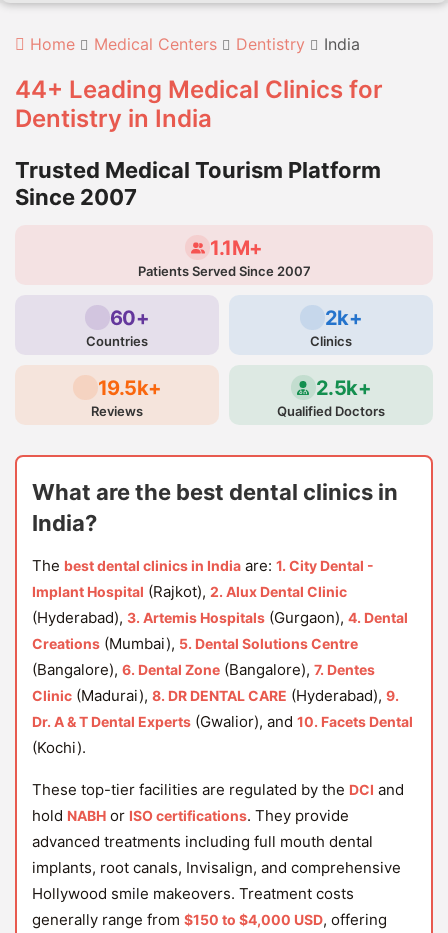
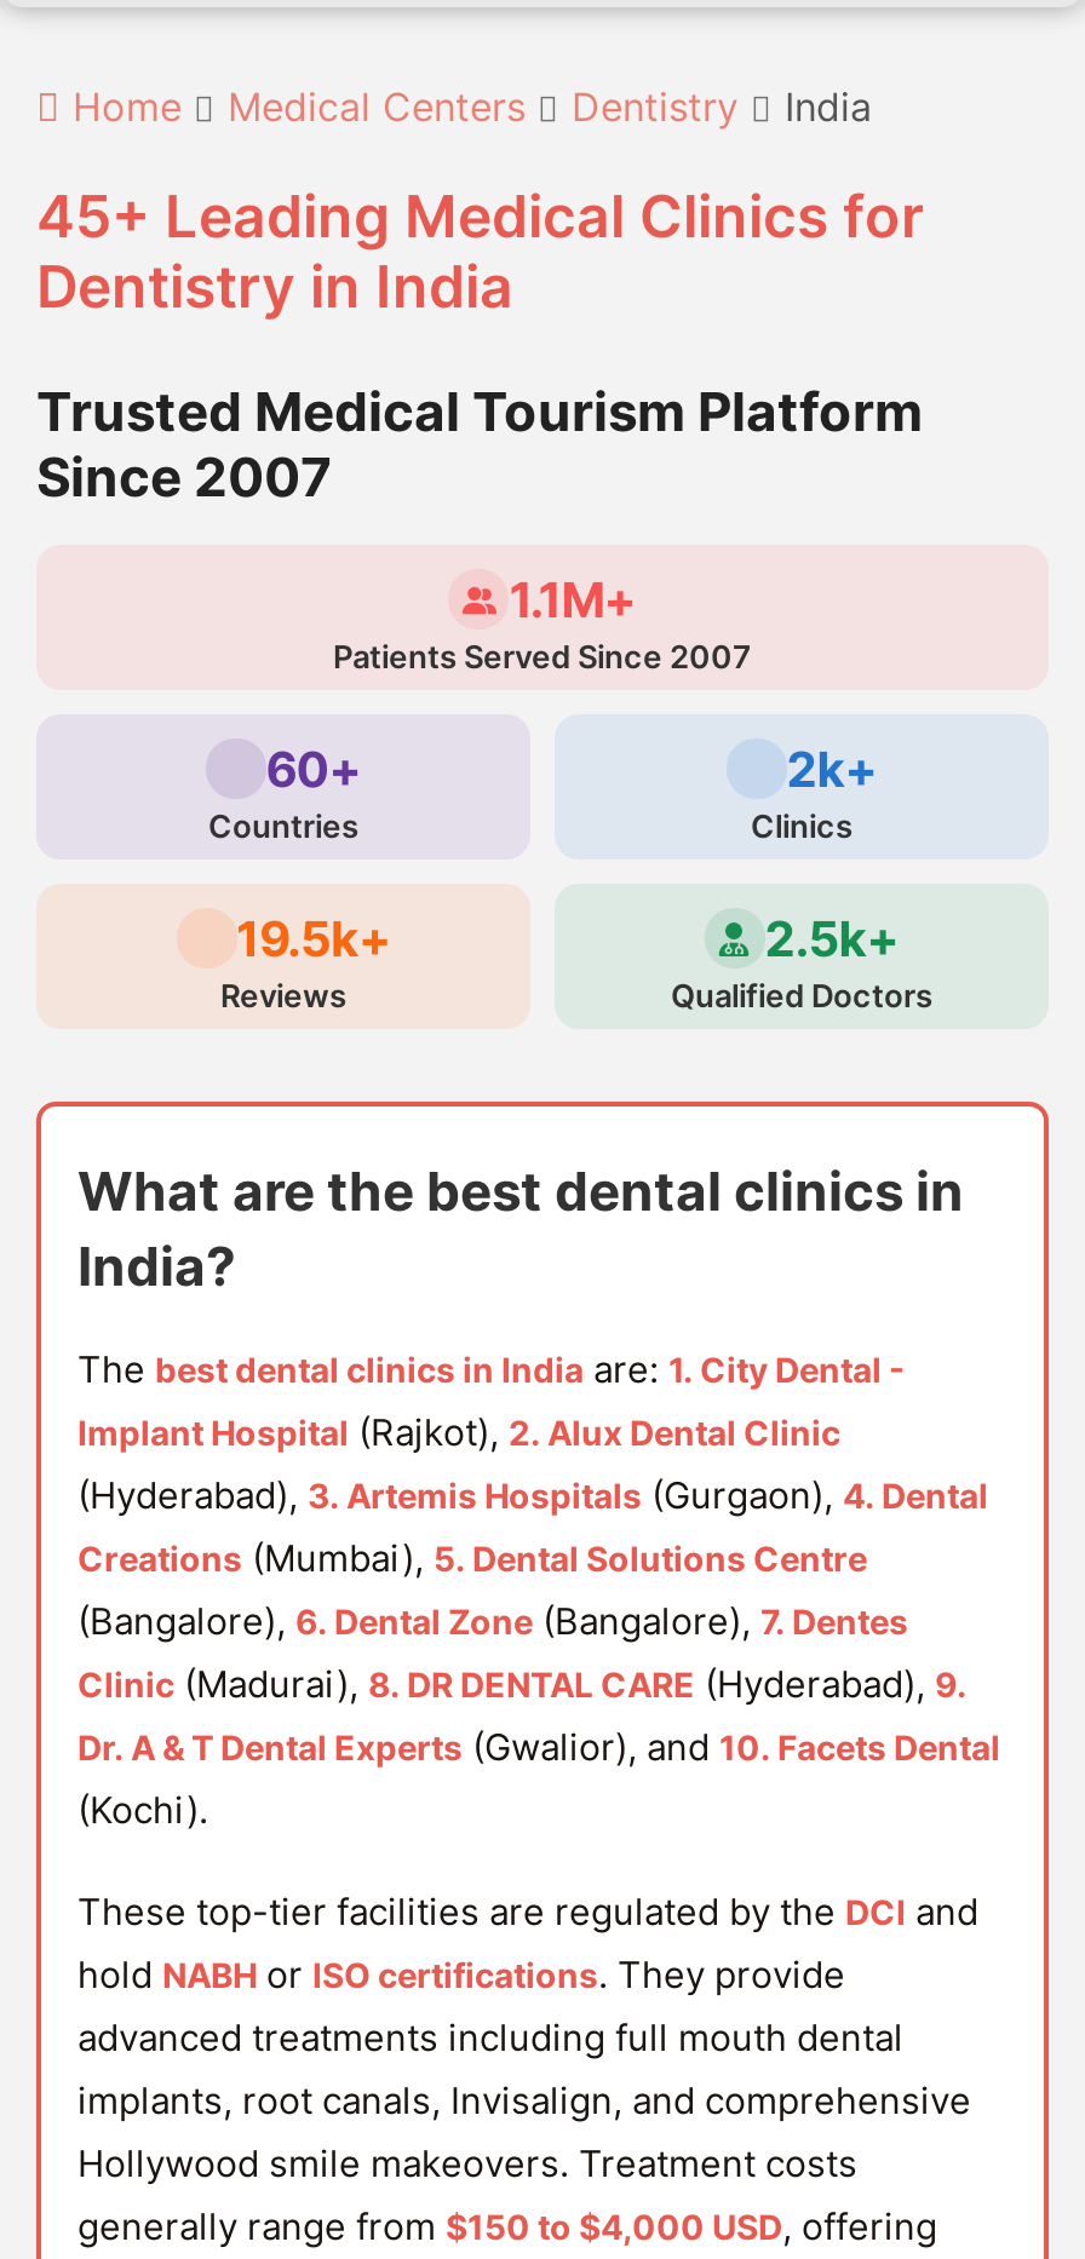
[15,75,383,104] 44+ Leading Medical Clinics for -> [36,182,925,252] 45+ Leading Medical Clinics for

